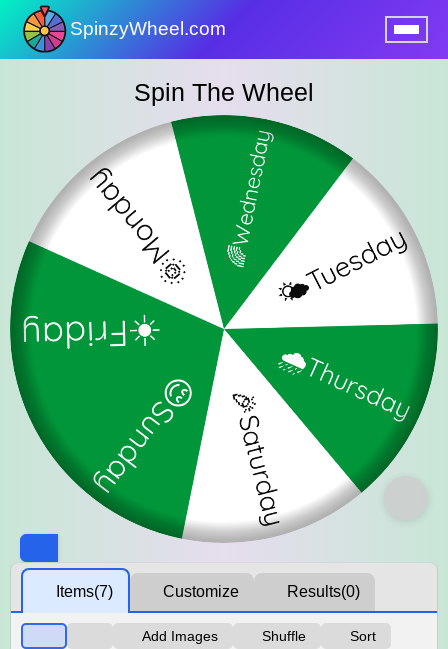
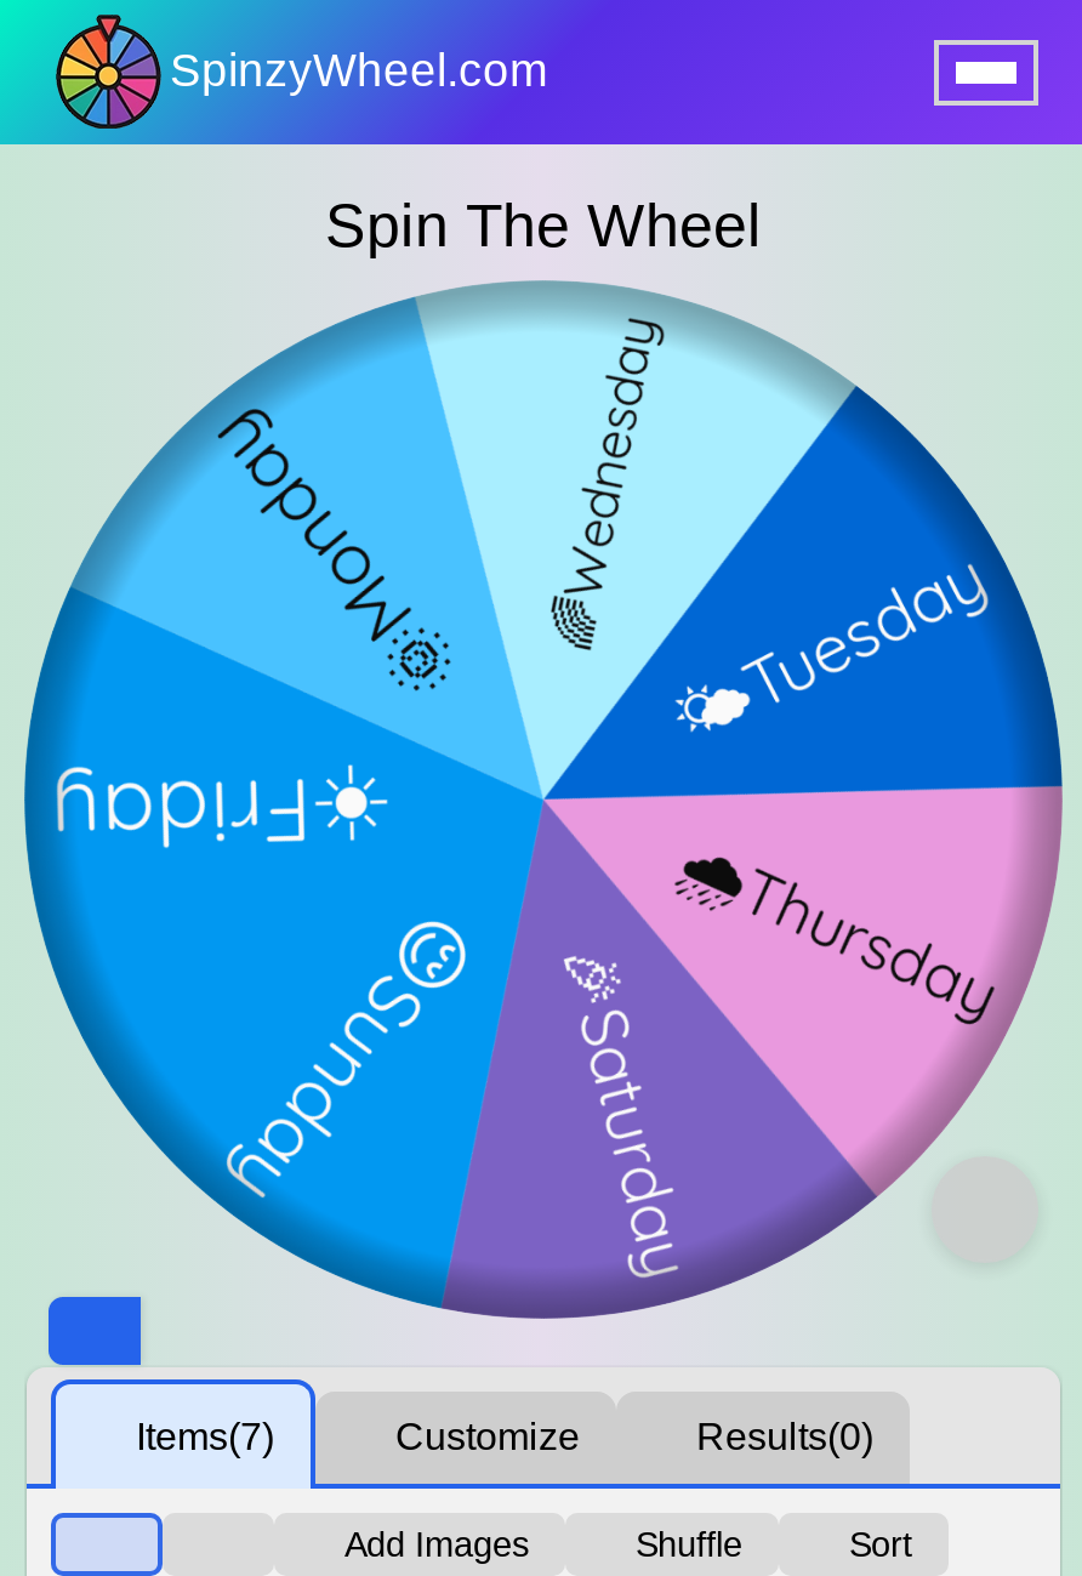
[9,115,439,542] [image] -> [22,283,1063,1319] [image]

